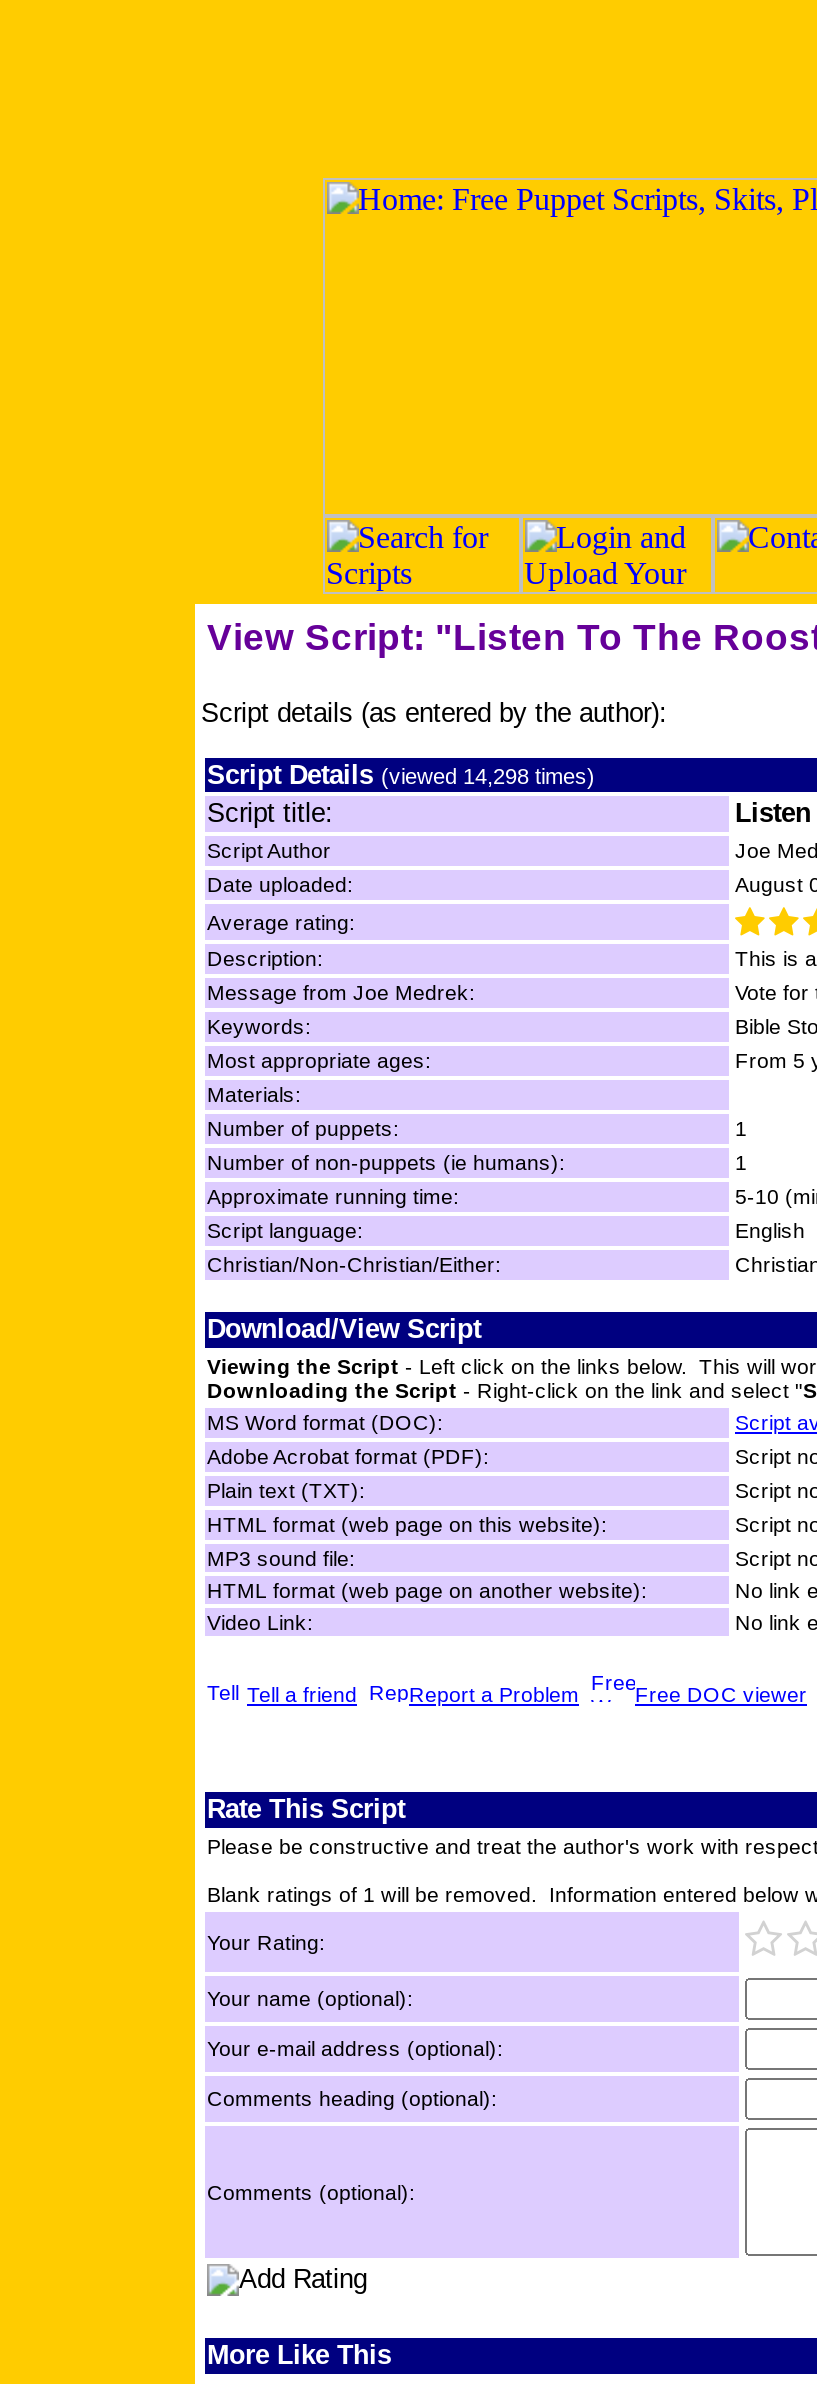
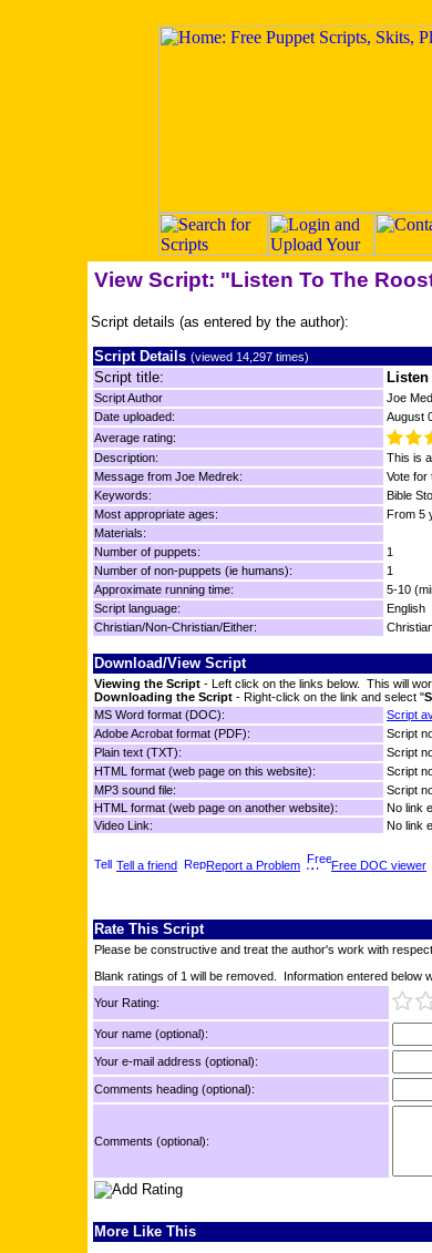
[207,761,595,791] Script Details (viewed 14,298 times) -> [94,348,309,365] Script Details (viewed 14,297 times)

